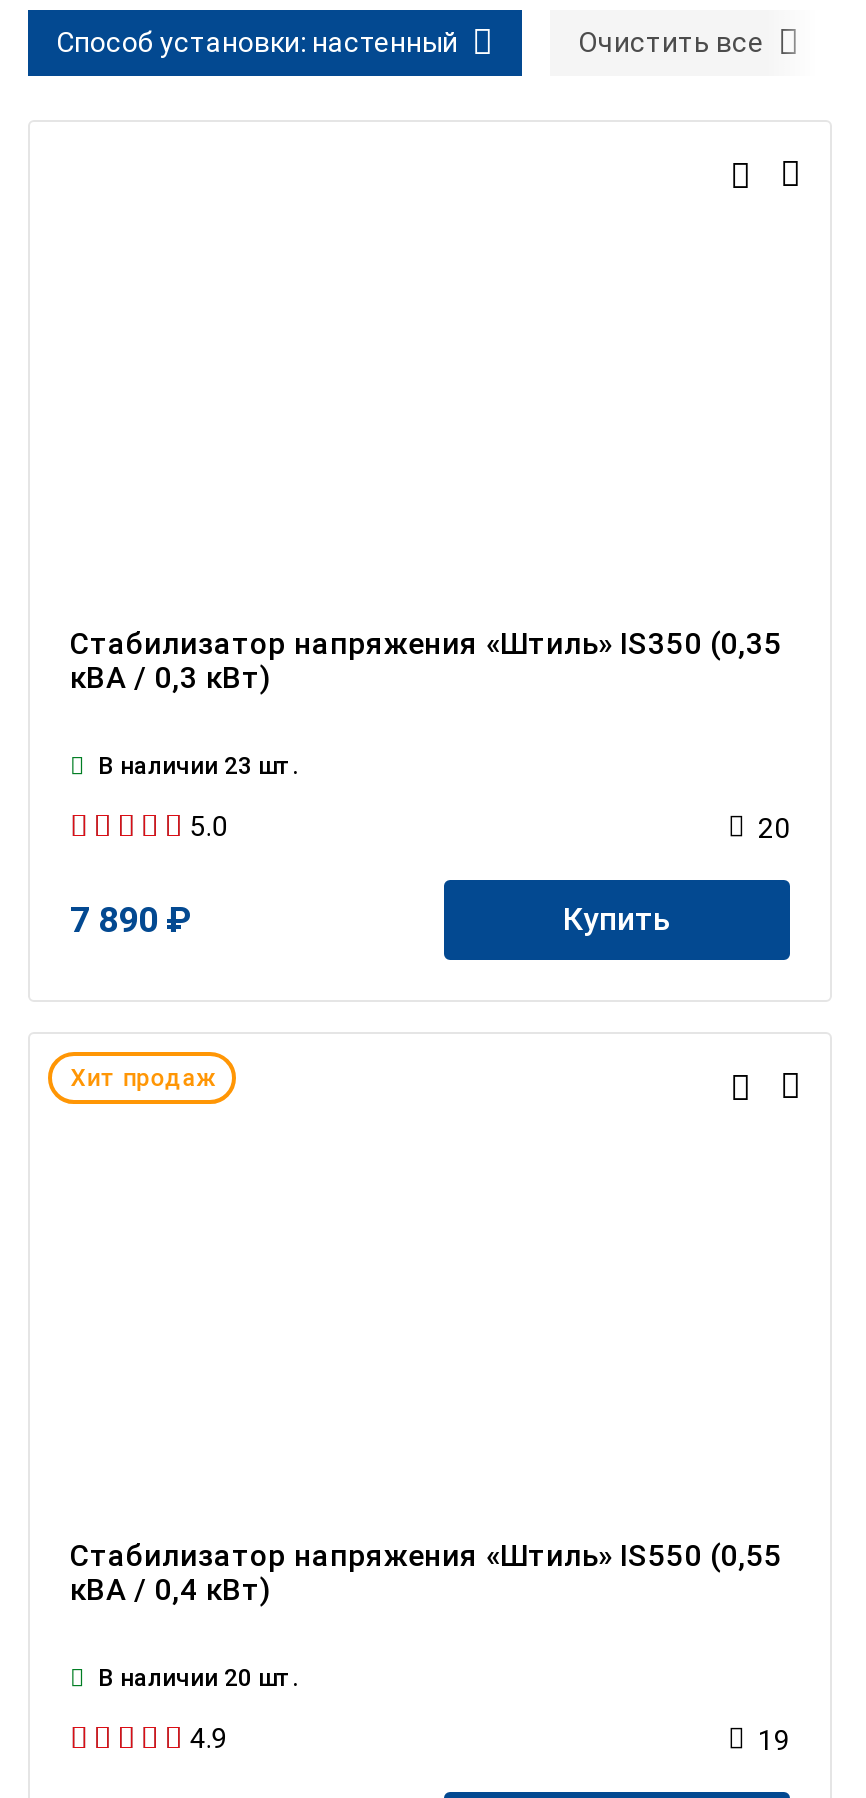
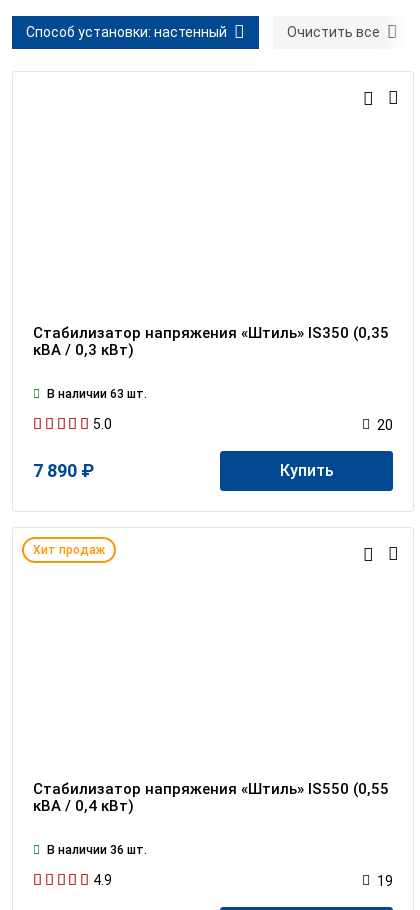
[98,753,298,781] В наличии 23 шт. -> [47,387,147,401] В наличии 63 шт.
[98,1665,298,1693] В наличии 20 шт. -> [47,843,147,857] В наличии 36 шт.

